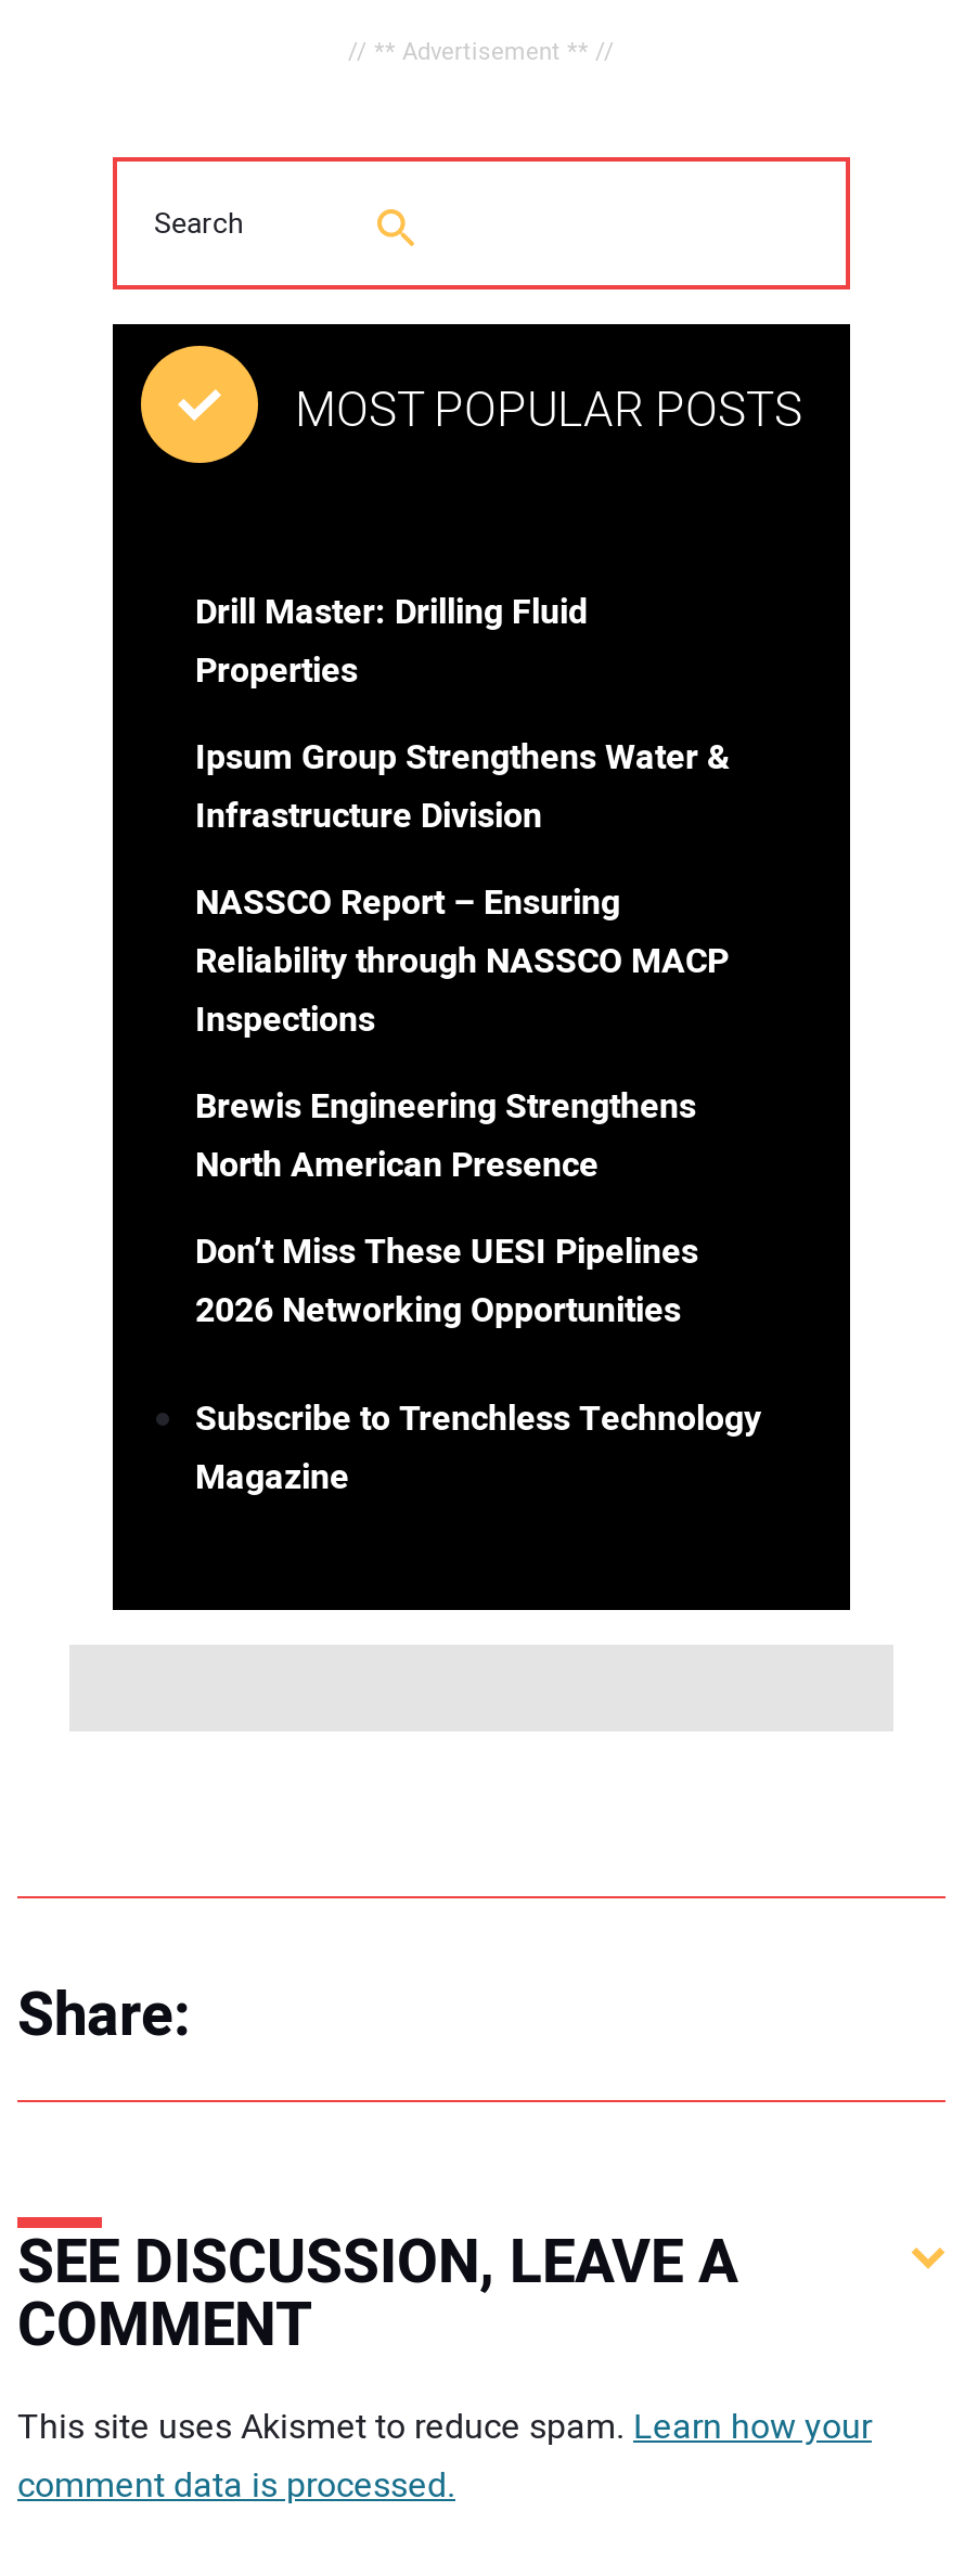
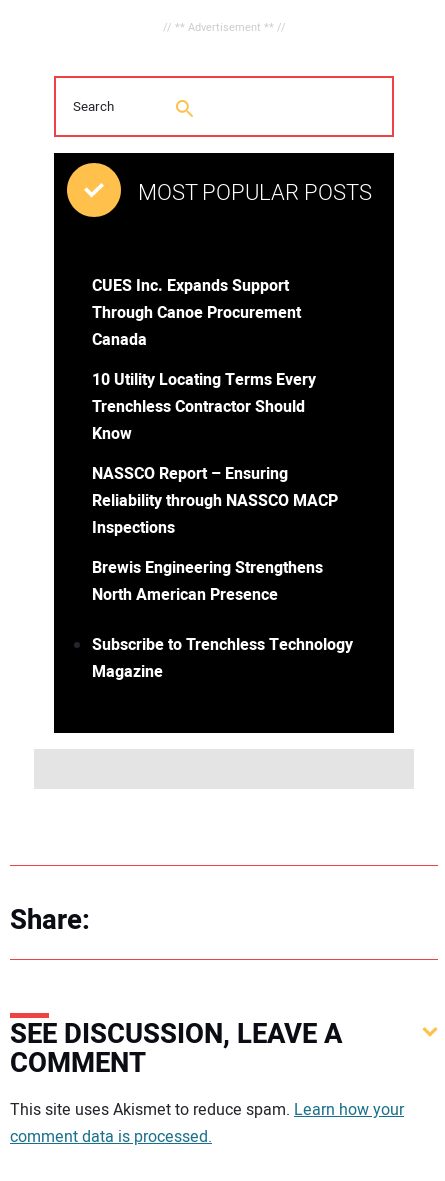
[195,587,588,698] Drill Master: Drilling Fluid | Properties -> [92,274,301,352] CUES Inc. Expands Support | Through Canoe Procurement | Canada
[195,733,731,843] Ipsum Group Strengthens Water & | Infrastructure Division -> [92,368,316,446] 10 Utility Locating Terms Every | Trenchless Contractor Should | Know
moved [195,878,729,1192] -> [92,462,338,607]: NASSCO Report – Ensuring | Reliability through NASSCO MACP | Inspections | Brewis Engineering Strengthens | North American Presence
[195,1227,698,1338] Don’t Miss These UESI Pipelines | 2026 Networking Opportunities -> none

